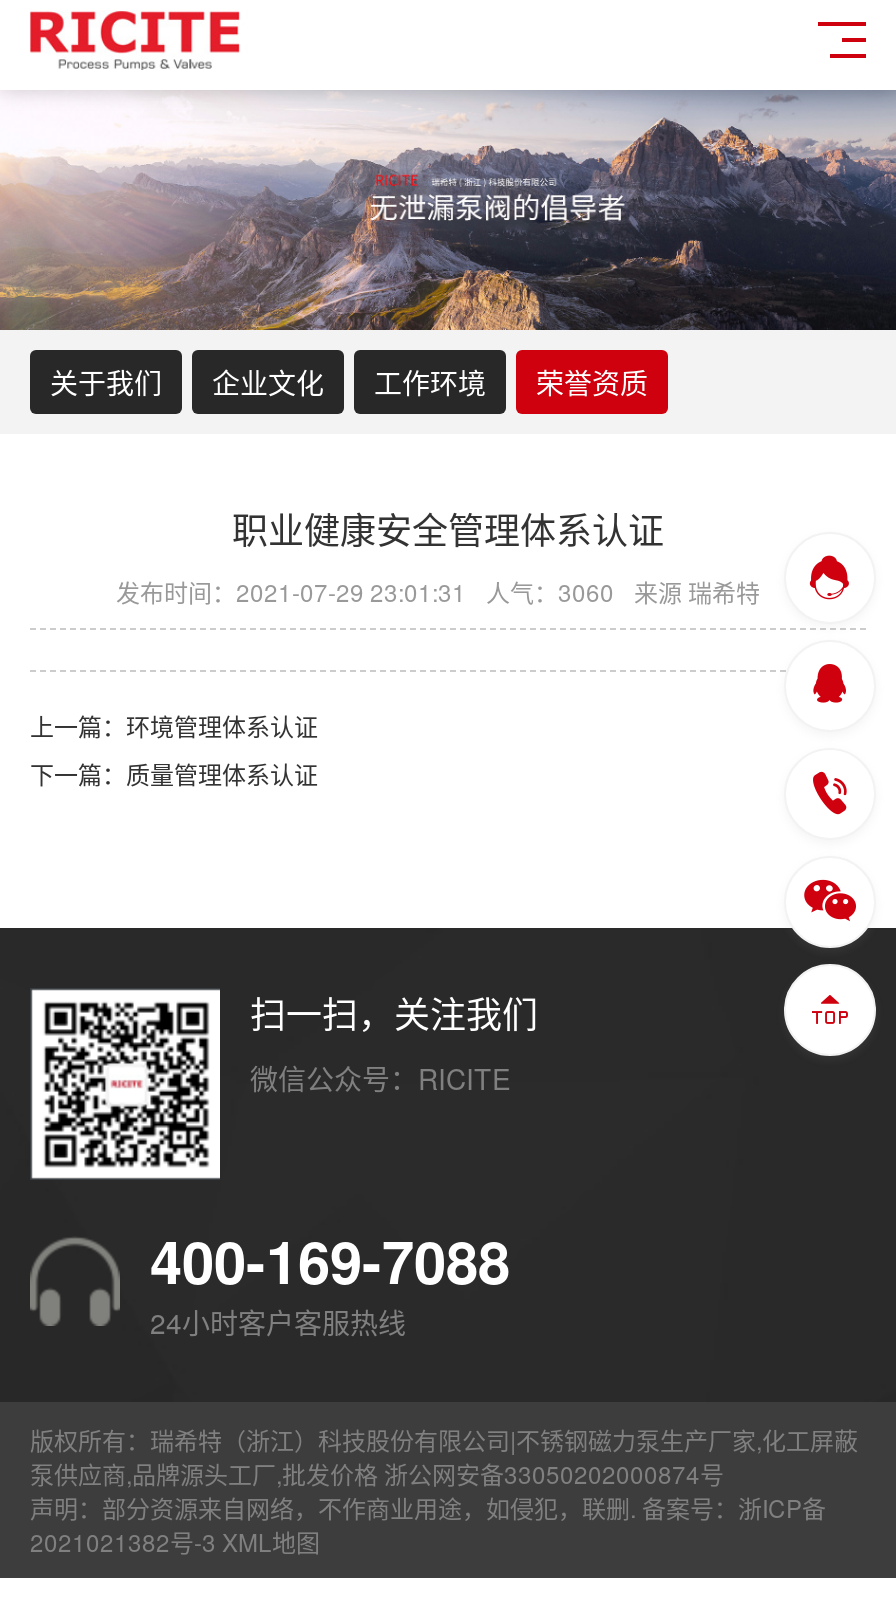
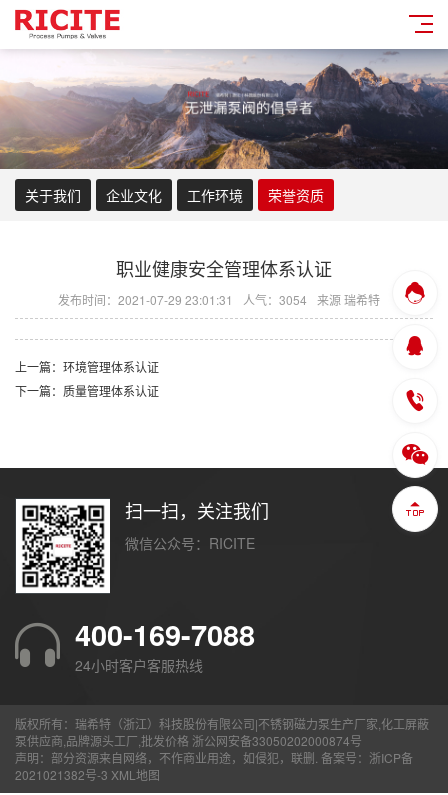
[116,574,760,608] 发布时间：2021-07-29 23:01:31 人气：3060 来源 瑞希特 -> [58,291,380,308] 发布时间：2021-07-29 23:01:31 人气：3054 来源 瑞希特

